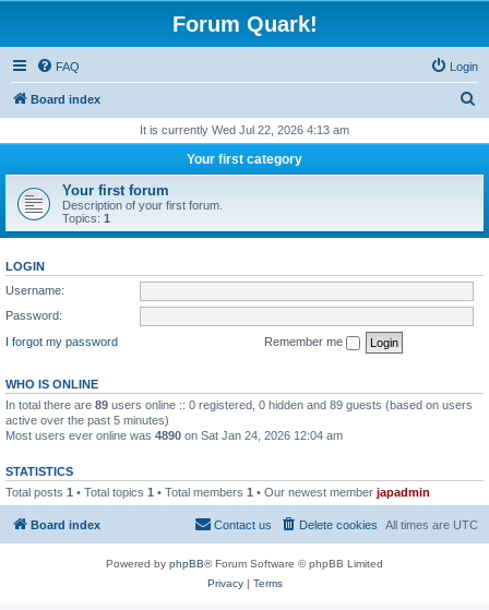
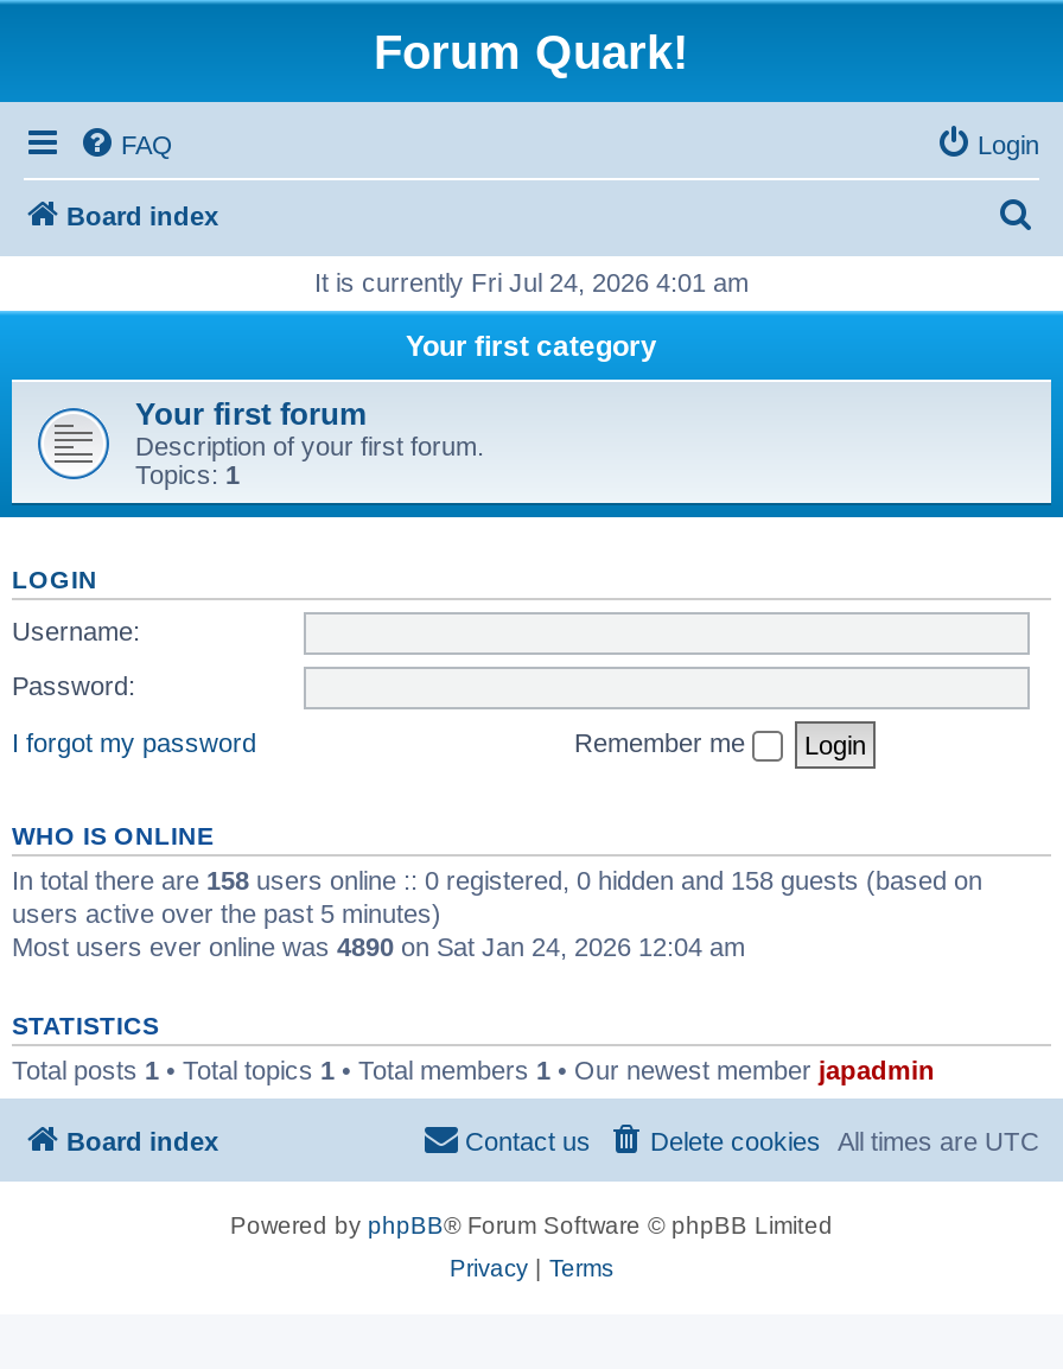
[140,123,349,136] It is currently Wed Jul 22, 2026 4:13 am -> [314,268,749,297] It is currently Fri Jul 24, 2026 4:01 am
[5,398,473,426] In total there are 89 users online :: 0 registered, 0 hidden and 89 guests (based on users | active over the past 5 minutes) -> [12,865,982,927] In total there are 158 users online :: 0 registered, 0 hidden and 158 guests (based on | users active over the past 5 minutes)

